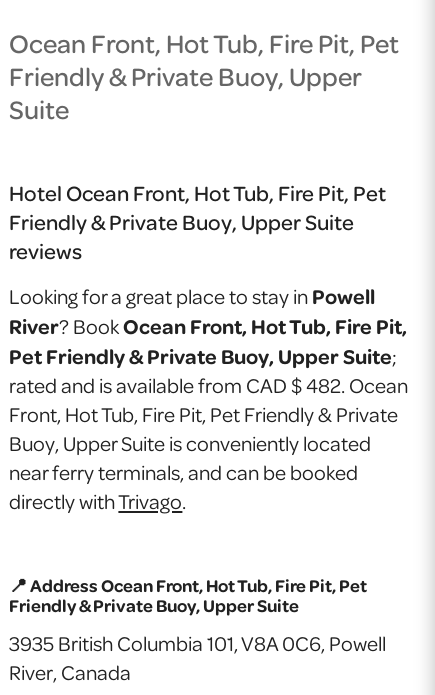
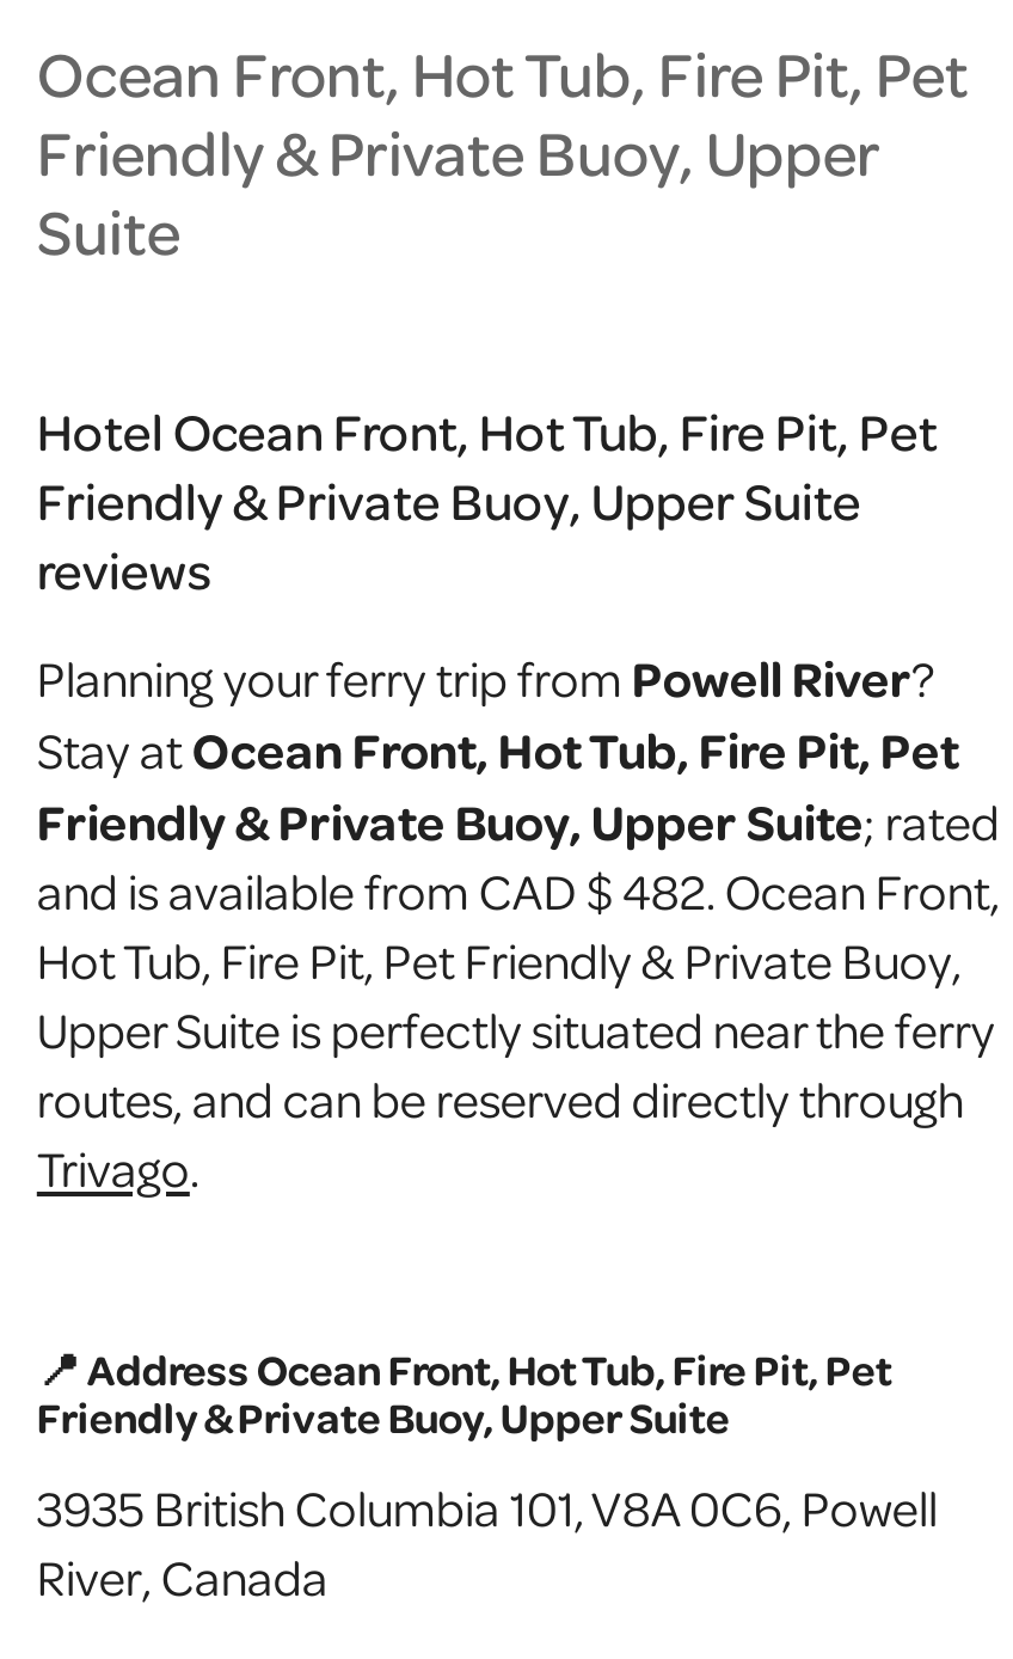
[9,282,408,514] Looking for a great place to stay in Powell | River? Book Ocean Front, Hot Tub, Fire Pit, | Pet Friendly & Private Buoy, Upper Suite; | rated and is available from CAD $ 482. Ocean | Front, Hot Tub, Fire Pit, Pet Friendly & Private | Buoy, Upper Suite is conveniently located | near ferry terminals, and can be booked | directly with Trivago. -> [37,645,1000,1200] Planning your ferry trip from Powell River? | Stay atOcean Front, Hot Tub, Fire Pit, Pet | Friendly & Private Buoy, Upper Suite; rated | and is available from CAD $ 482. Ocean Front, | Hot Tub, Fire Pit, Pet Friendly & Private Buoy, | Upper Suite is perfectly situated near the ferry | routes, and can be reserved directly through | Trivago.

